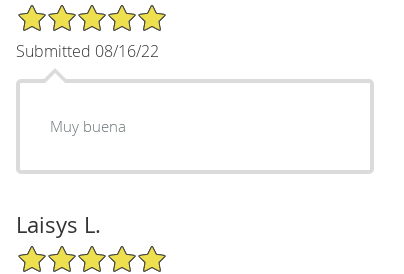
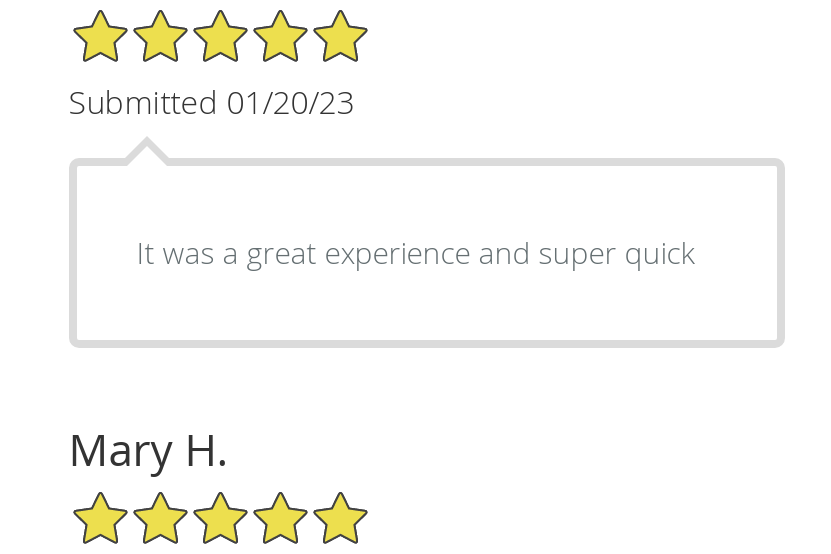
[16,40,159,62] Submitted 08/16/22 -> [69,81,355,125] Submitted 01/20/23
[50,116,126,136] Muy buena -> [137,233,695,273] It was a great experience and super quick
[16,210,101,239] Laisys L. -> [69,421,229,479] Mary H.

